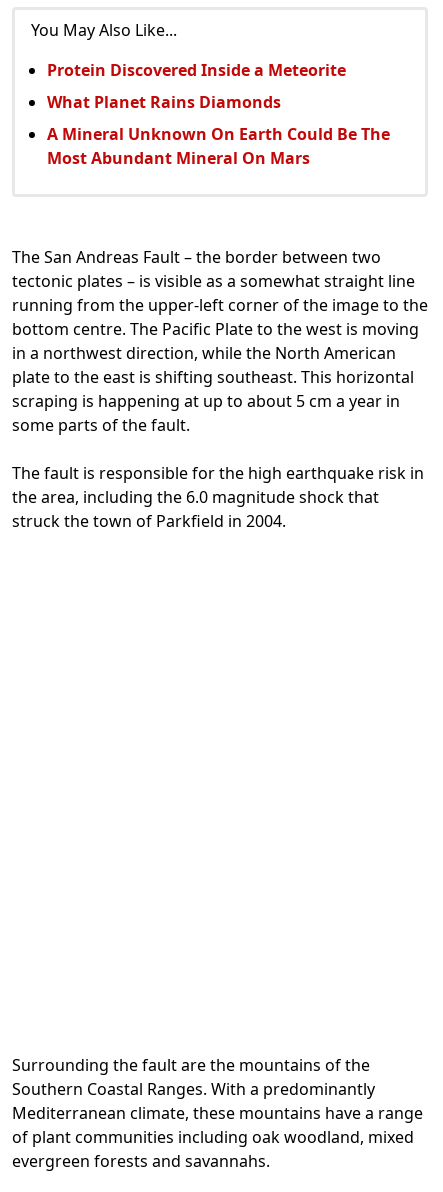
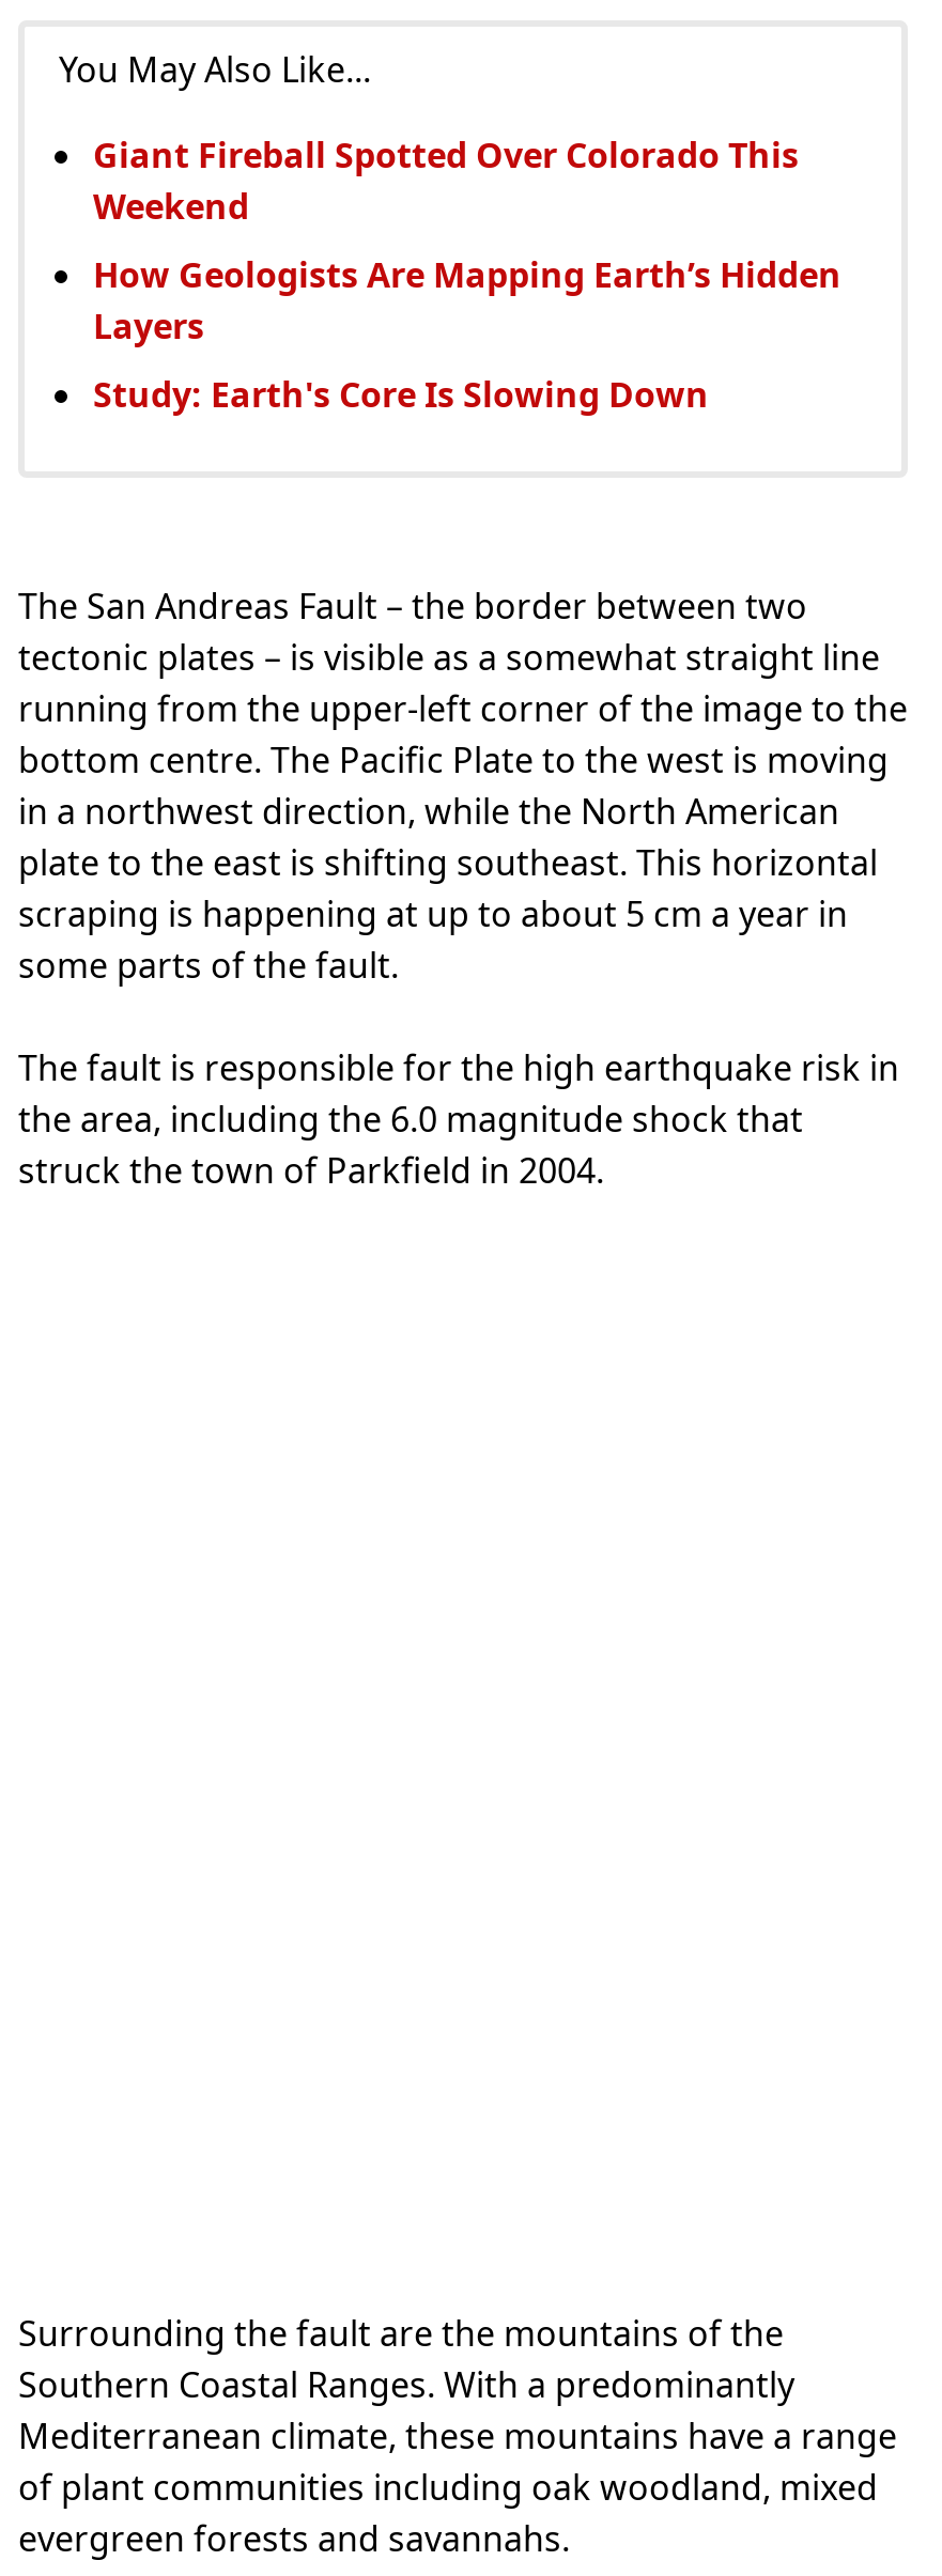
[47,59,346,81] Protein Discovered Inside a Meteorite -> [93,131,799,229] Giant Fireball Spotted Over Colorado This | Weekend
[47,91,281,113] What Planet Rains Diamonds -> [93,251,841,349] How Geologists Are Mapping Earth’s Hidden | Layers
[47,123,390,169] A Mineral Unknown On Earth Could Be The | Most Abundant Mineral On Mars -> [93,370,709,417] Study: Earth's Core Is Slowing Down

